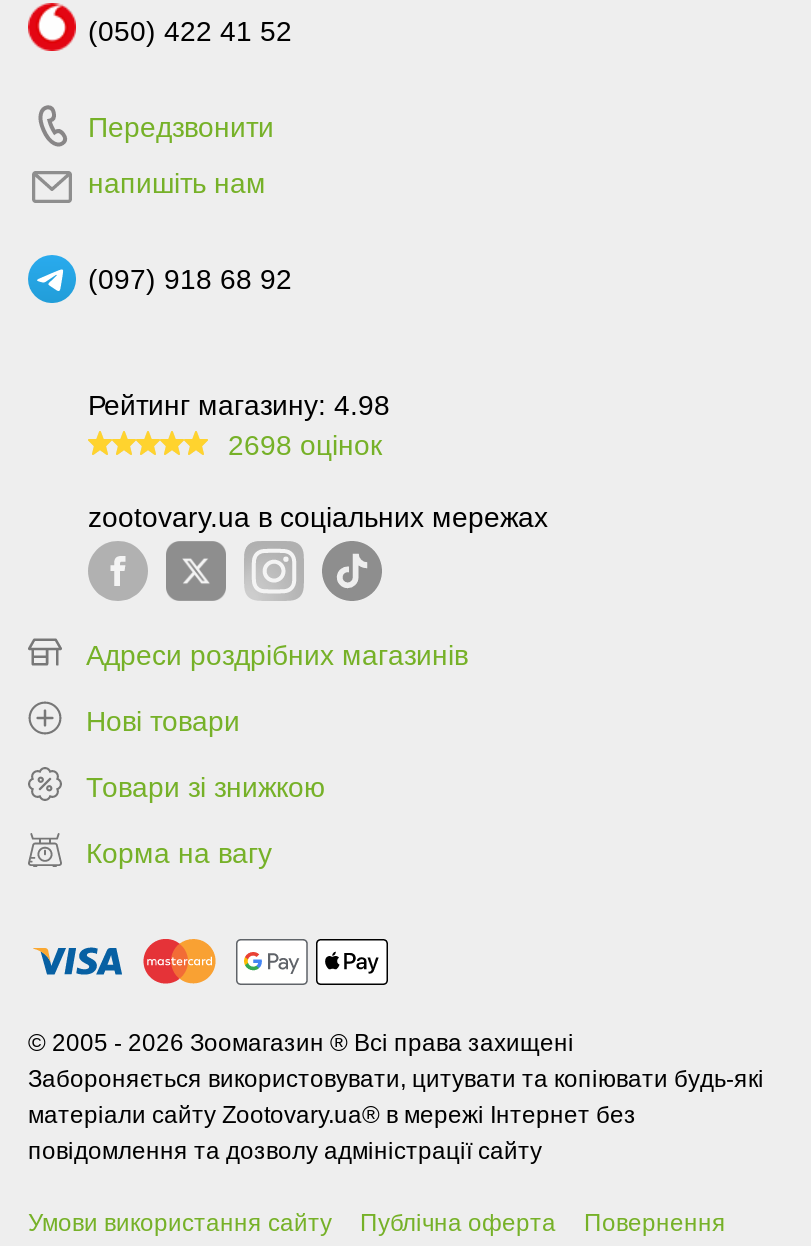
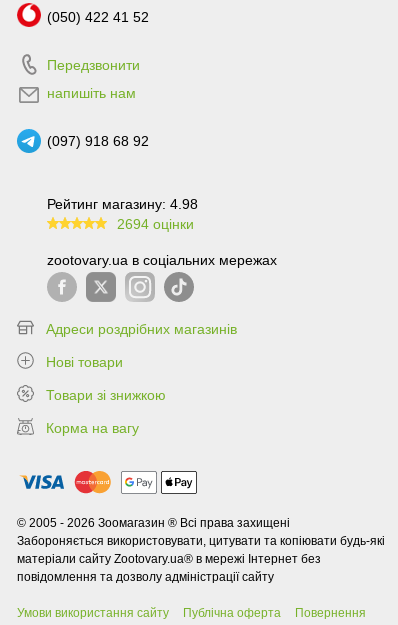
[228,429,382,461] 2698 оцінок -> [117,216,194,232] 2694 оцінки

